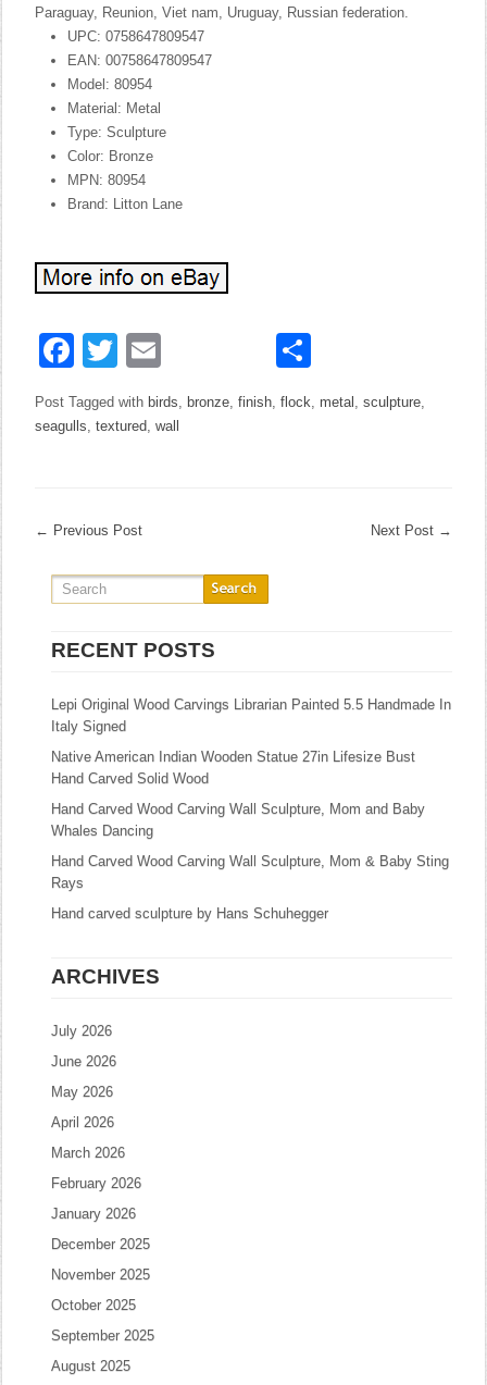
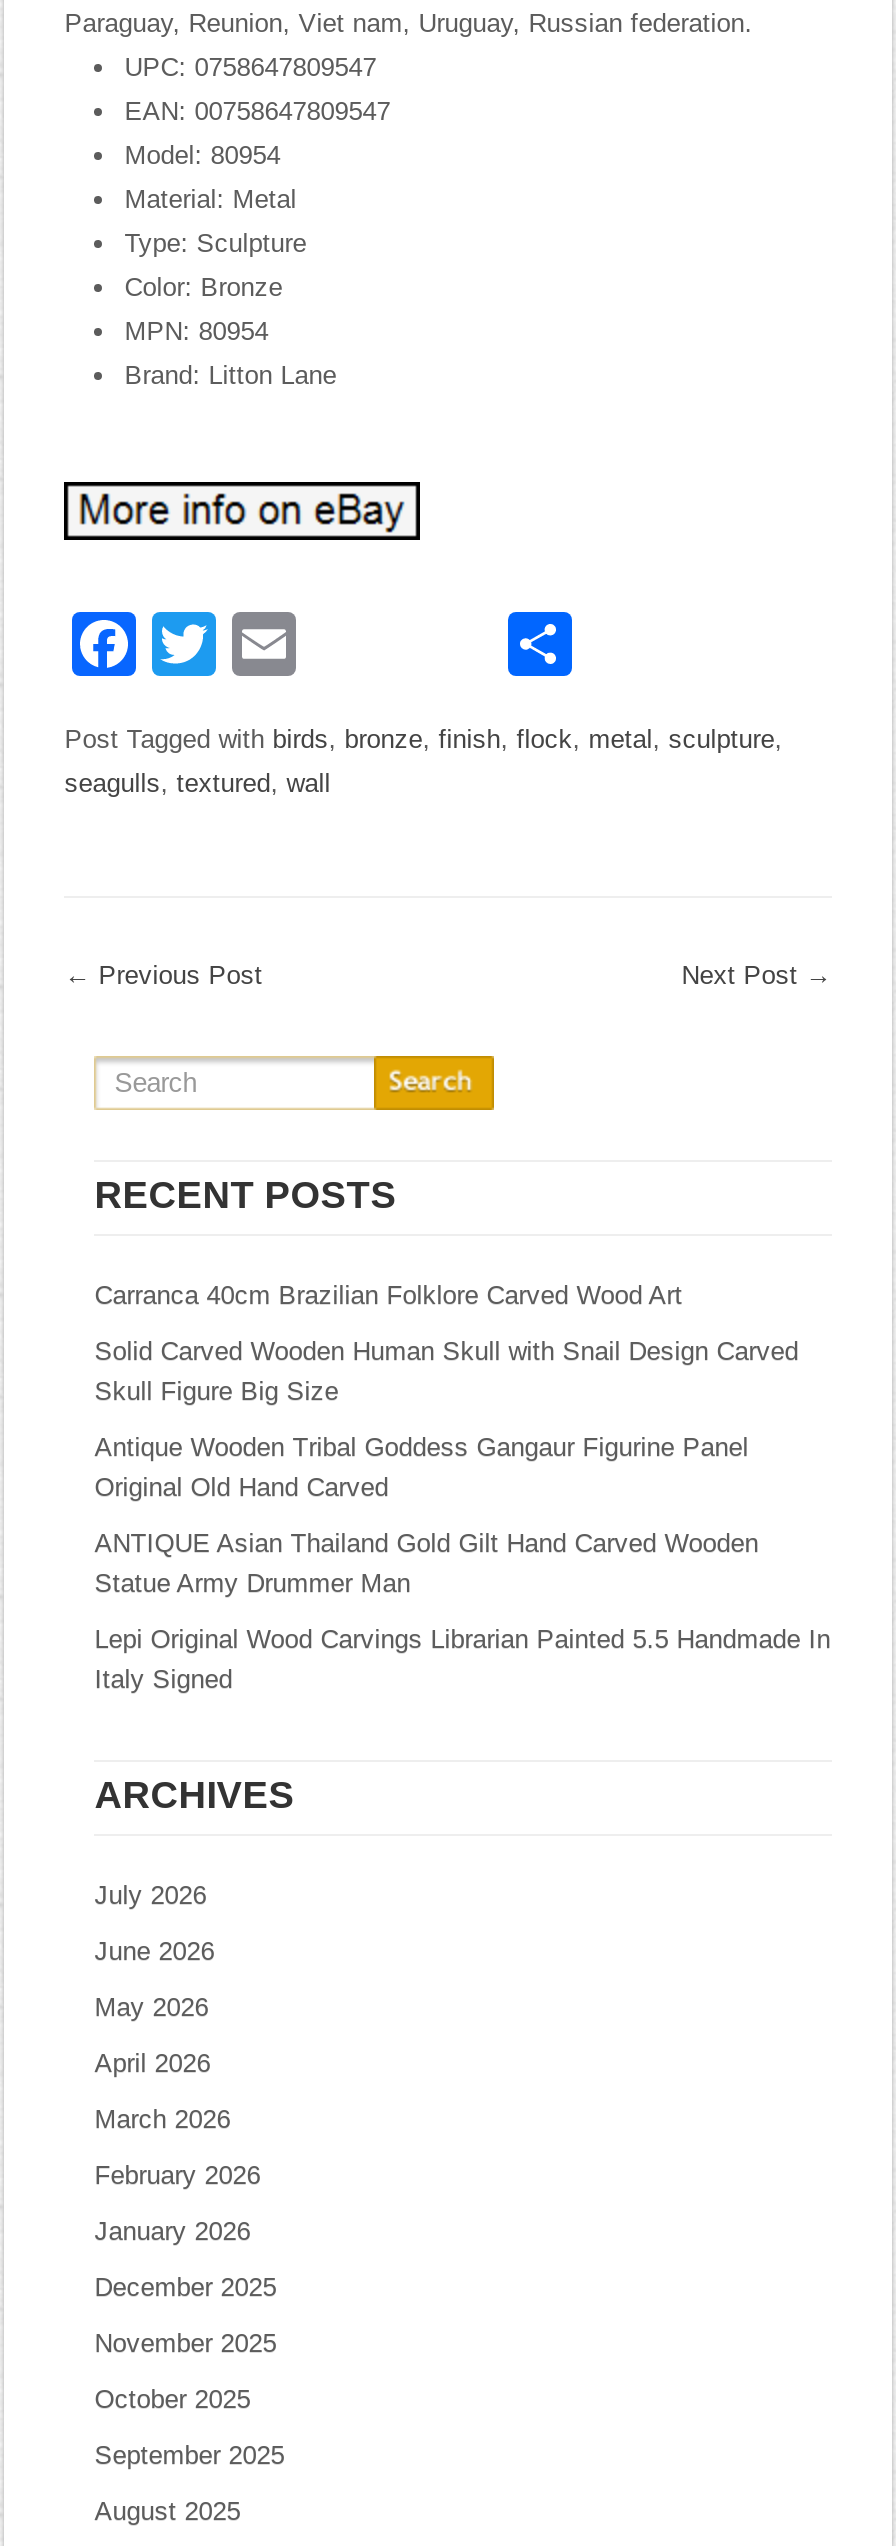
none -> [94,1280,798,1598] Carranca 40cm Brazilian Folklore Carved Wood Art | Solid Carved Wooden Human Skull with Snail Design Carved | Skull Figure Big Size | Antique Wooden Tribal Goddess Gangaur Figurine Panel | Original Old Hand Carved | ANTIQUE Asian Thailand Gold Gilt Hand Carved Wooden | Statue Army Drummer Man
moved [51,696,451,734] -> [94,1624,830,1694]: Lepi Original Wood Carvings Librarian Painted 5.5 Handmade In | Italy Signed
[51,749,449,922] Native American Indian Wooden Statue 27in Lifesize Bust | Hand Carved Solid Wood | Hand Carved Wood Carving Wall Sculpture, Mom and Baby | Whales Dancing | Hand Carved Wood Carving Wall Sculpture, Mom & Baby Sting | Rays | Hand carved sculpture by Hans Schuhegger -> none

